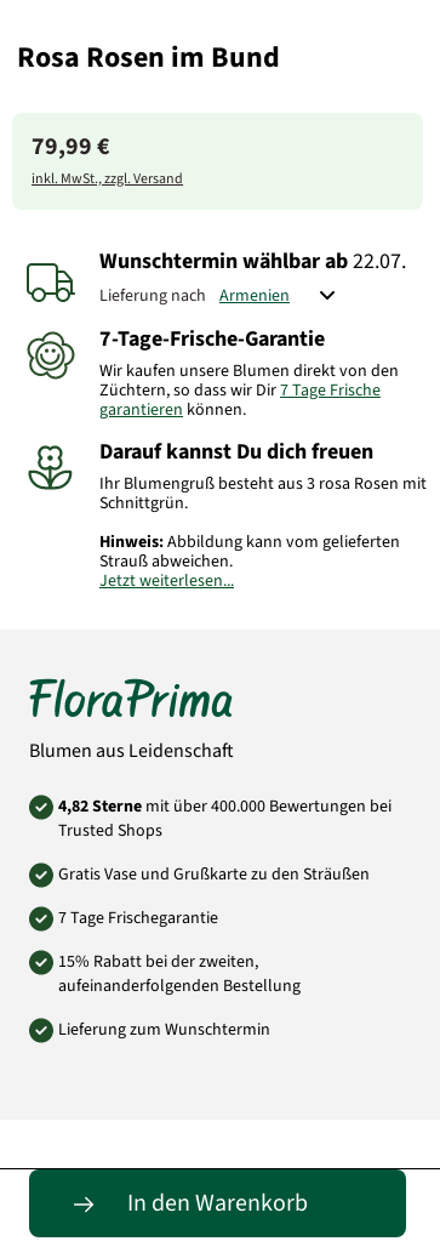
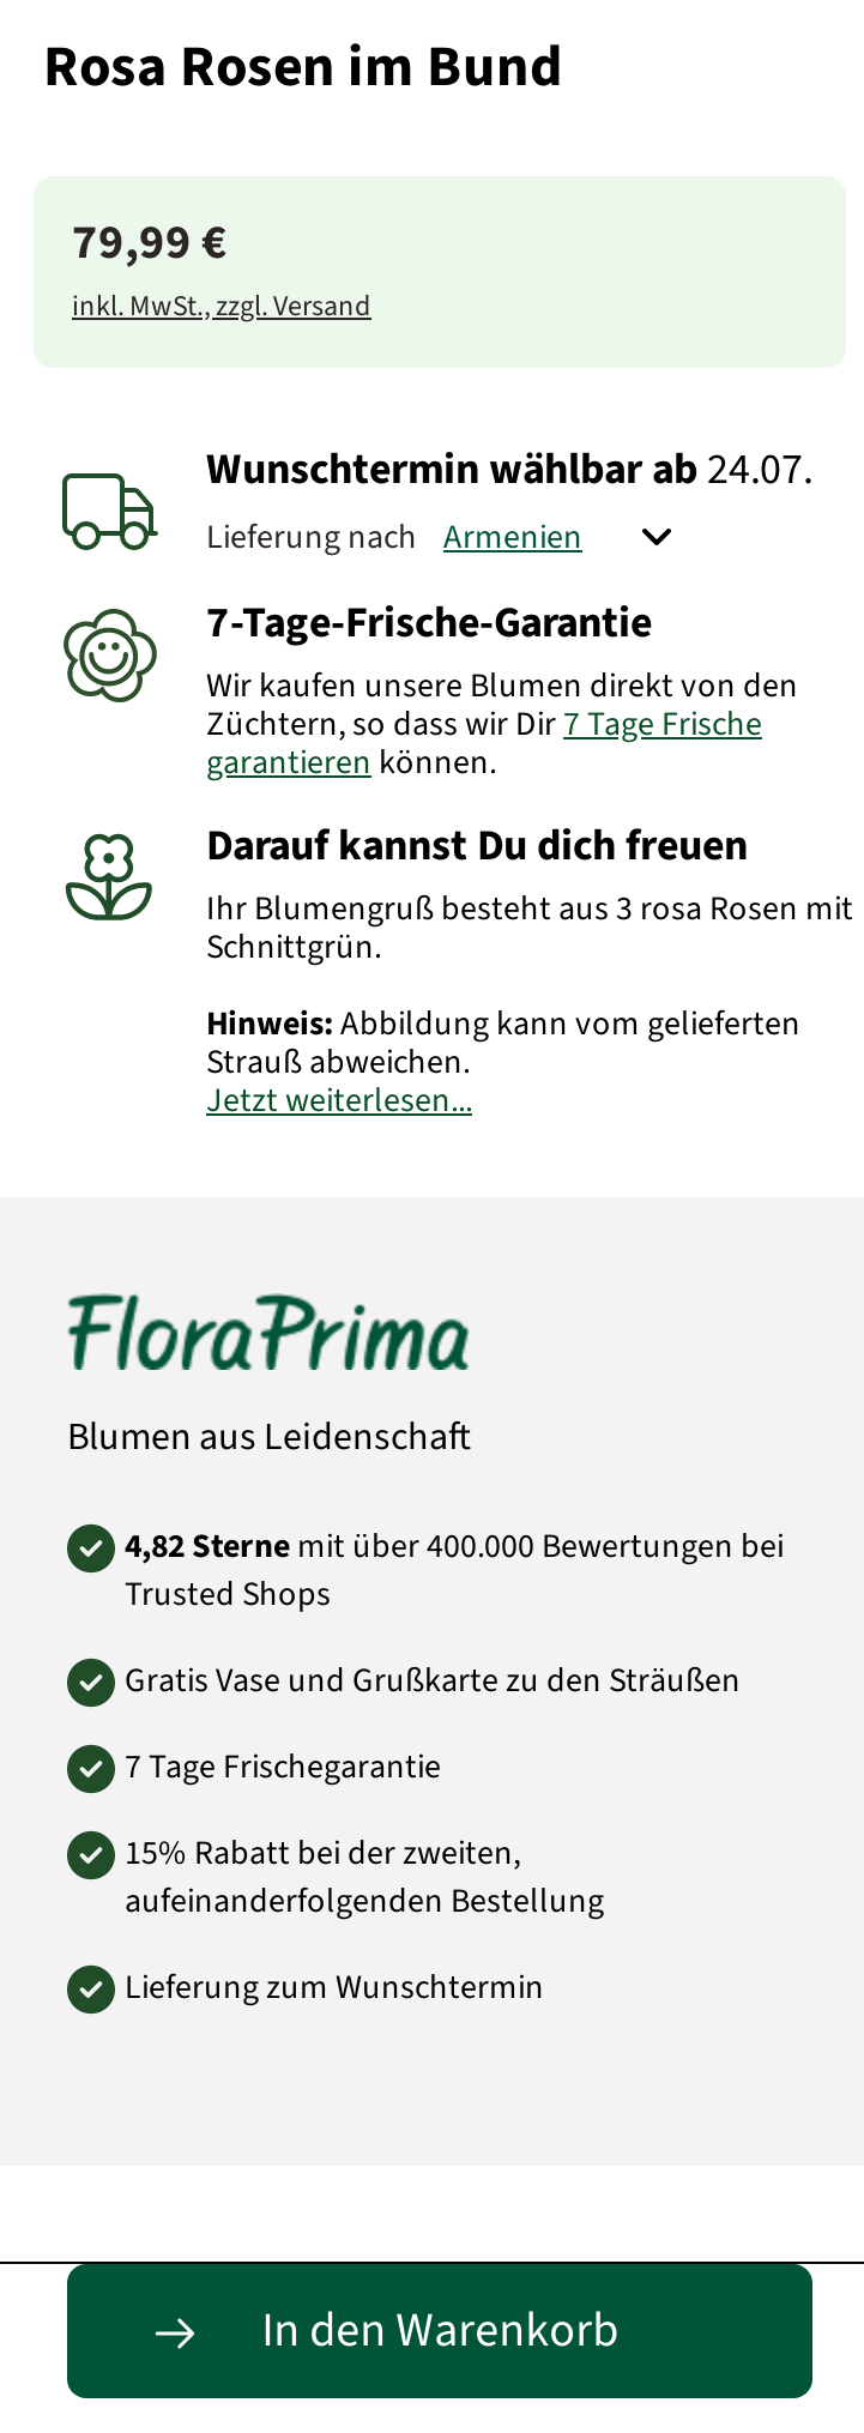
[99,246,406,275] Wunschtermin wählbar ab 22.07. -> [206,440,812,497] Wunschtermin wählbar ab 24.07.

